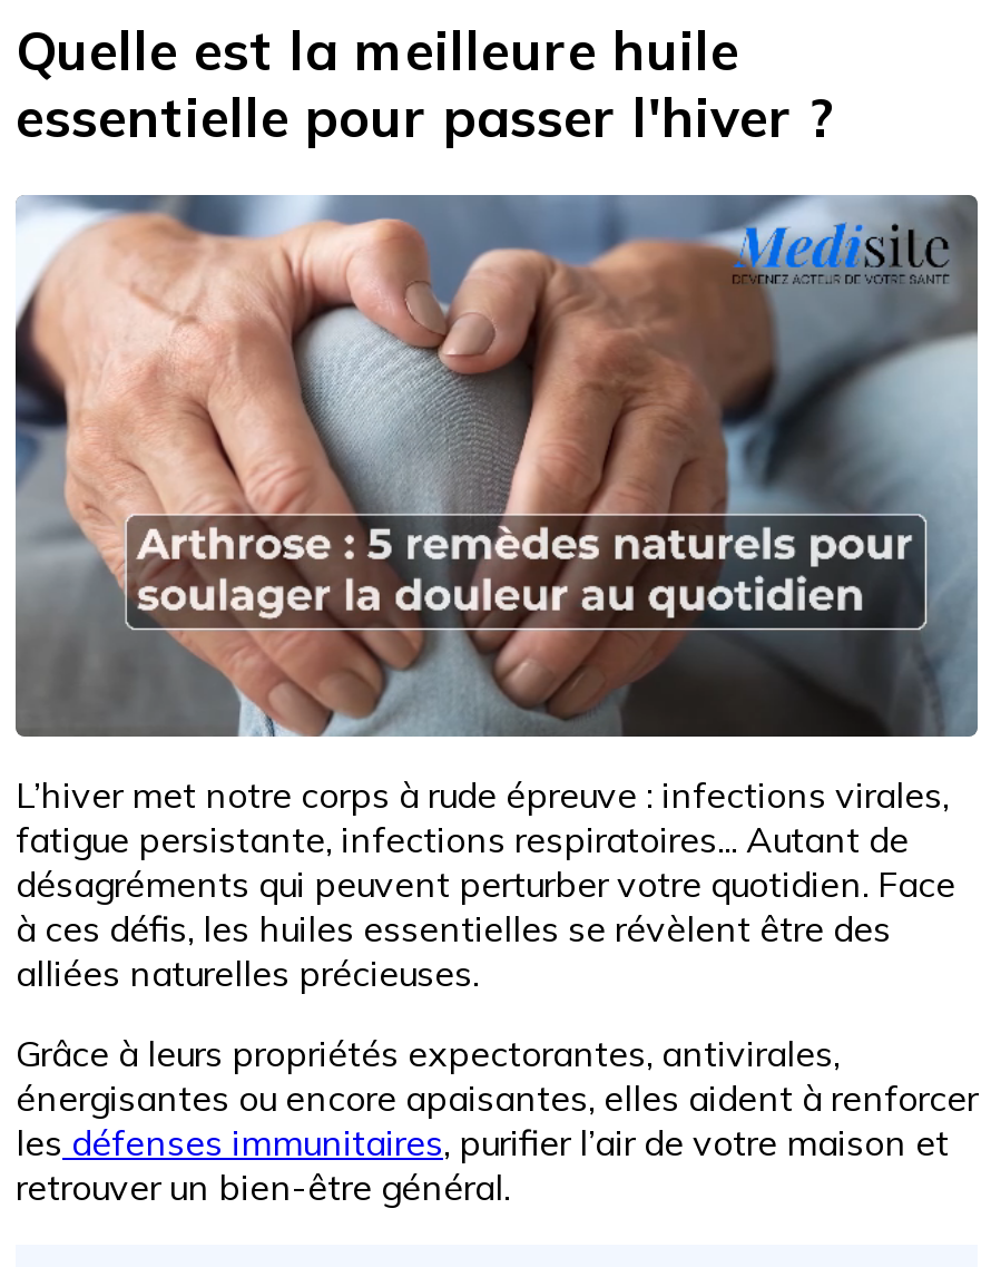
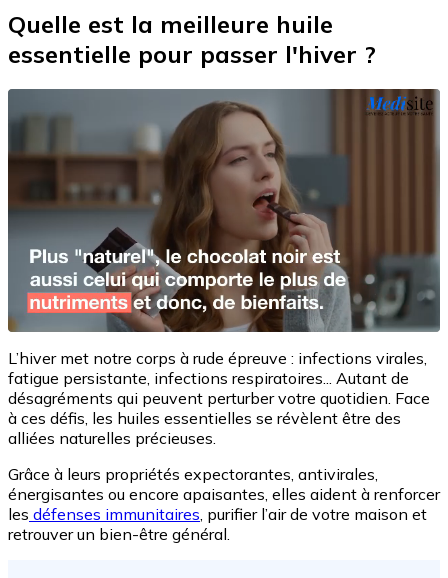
[13,193,978,739] [image] -> [7,88,440,333] [image]

